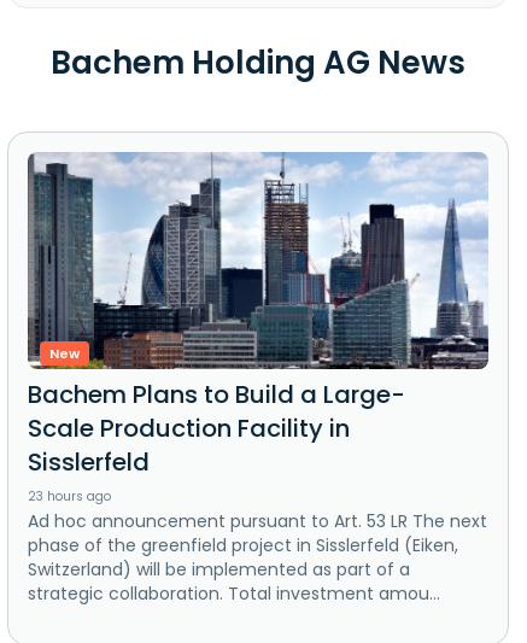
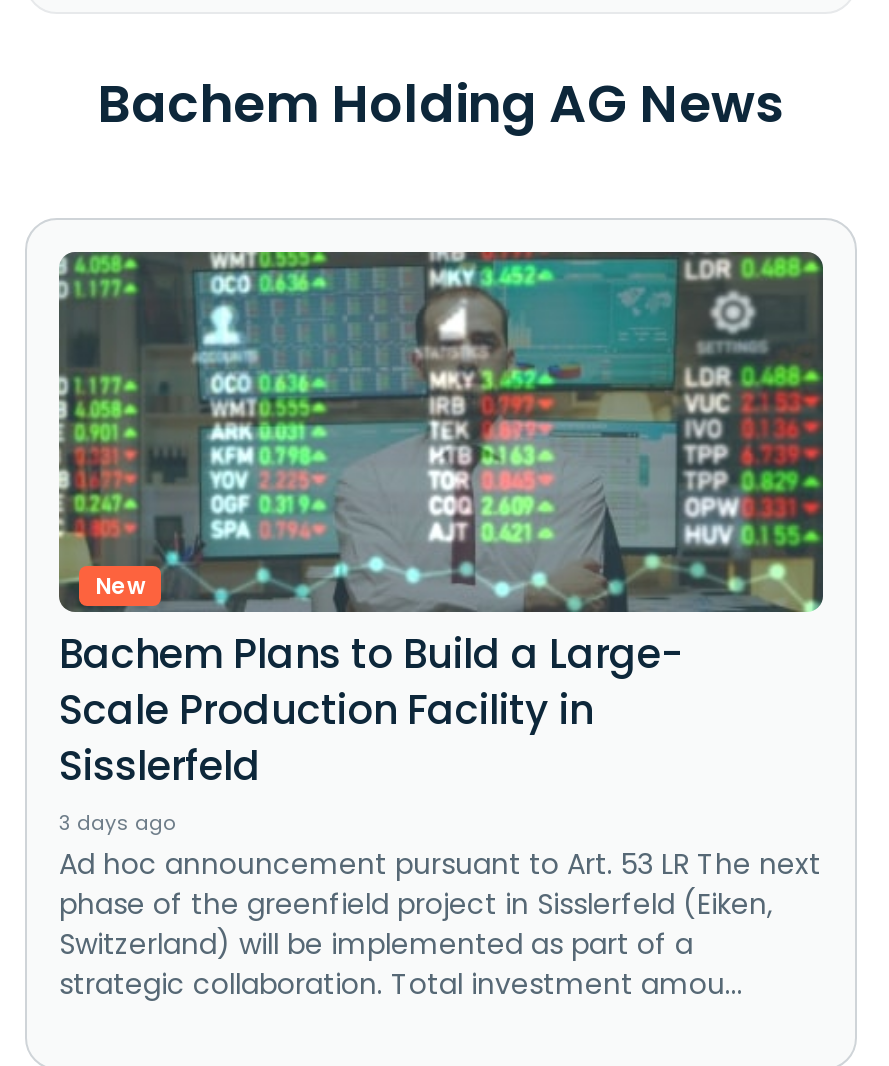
[28,151,490,370] [image] -> [57,250,825,614] [image]
[28,487,111,505] 23 hours ago -> [59,808,175,838] 3 days ago

